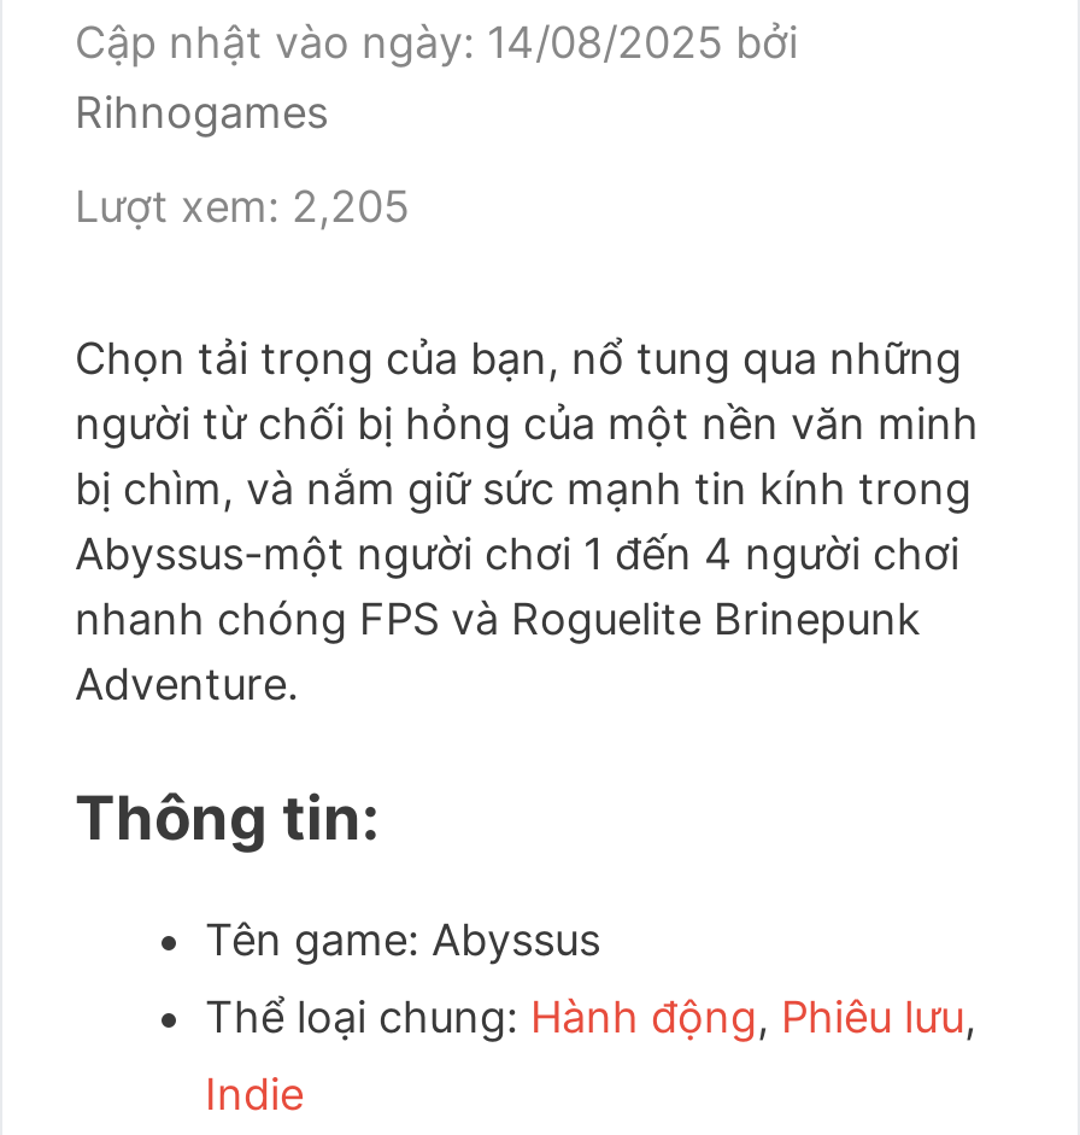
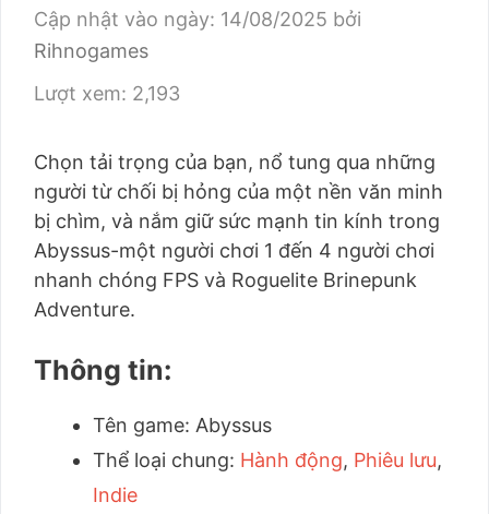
[75,181,410,232] Lượt xem: 2,205 -> [34,82,180,105] Lượt xem: 2,193

